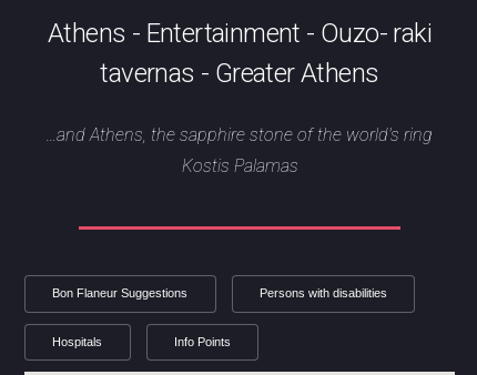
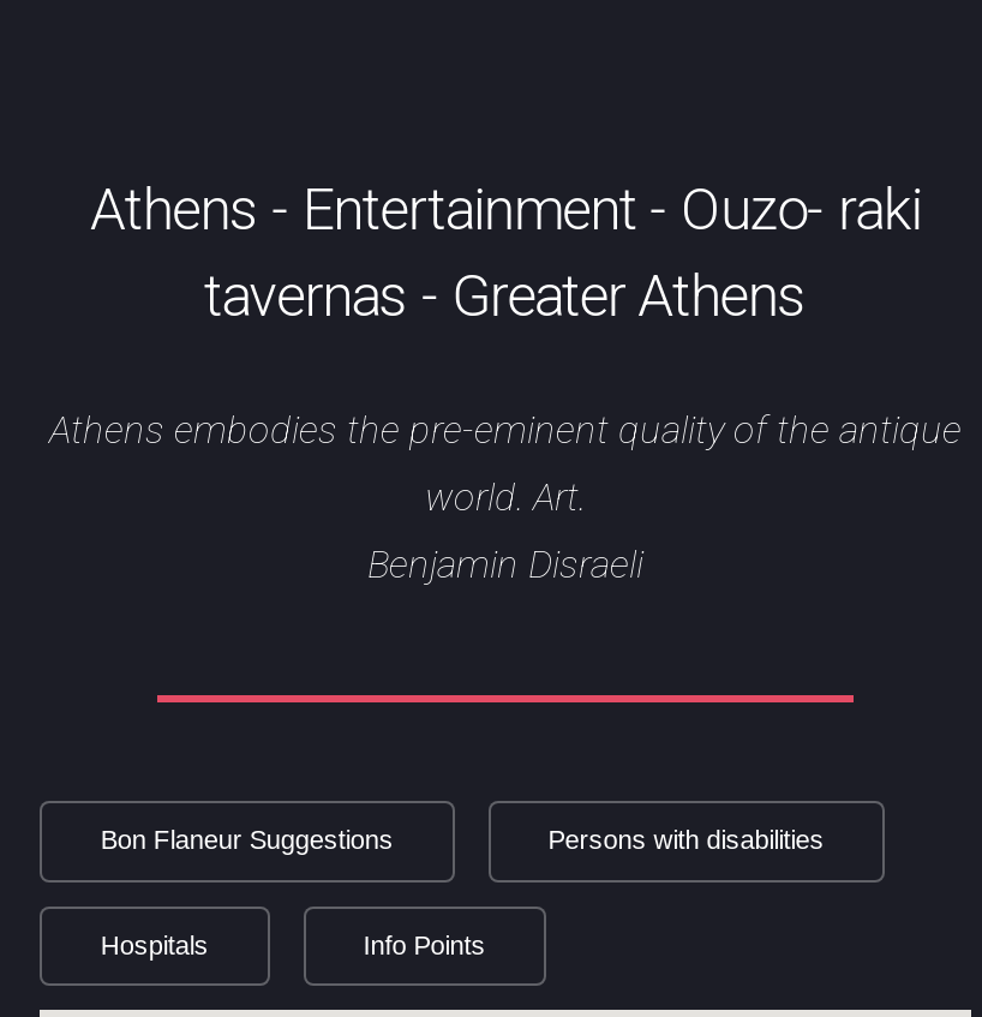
[47,124,433,176] ...and Athens, the sapphire stone of the world's ring | Kostis Palamas -> [49,407,962,587] Athens embodies the pre-eminent quality of the antique | world. Art. | Benjamin Disraeli

